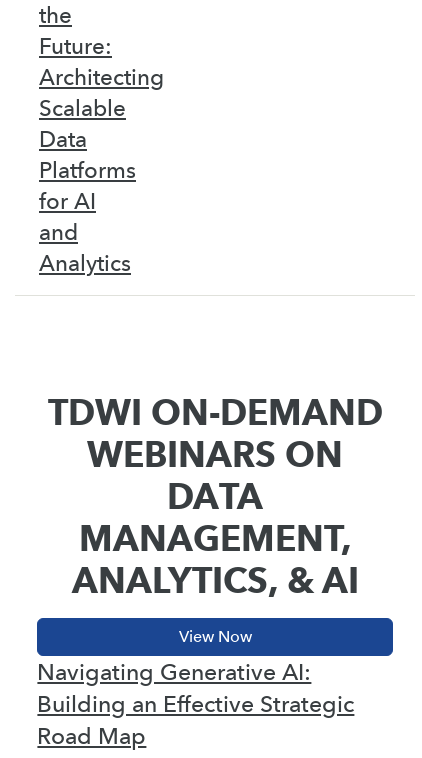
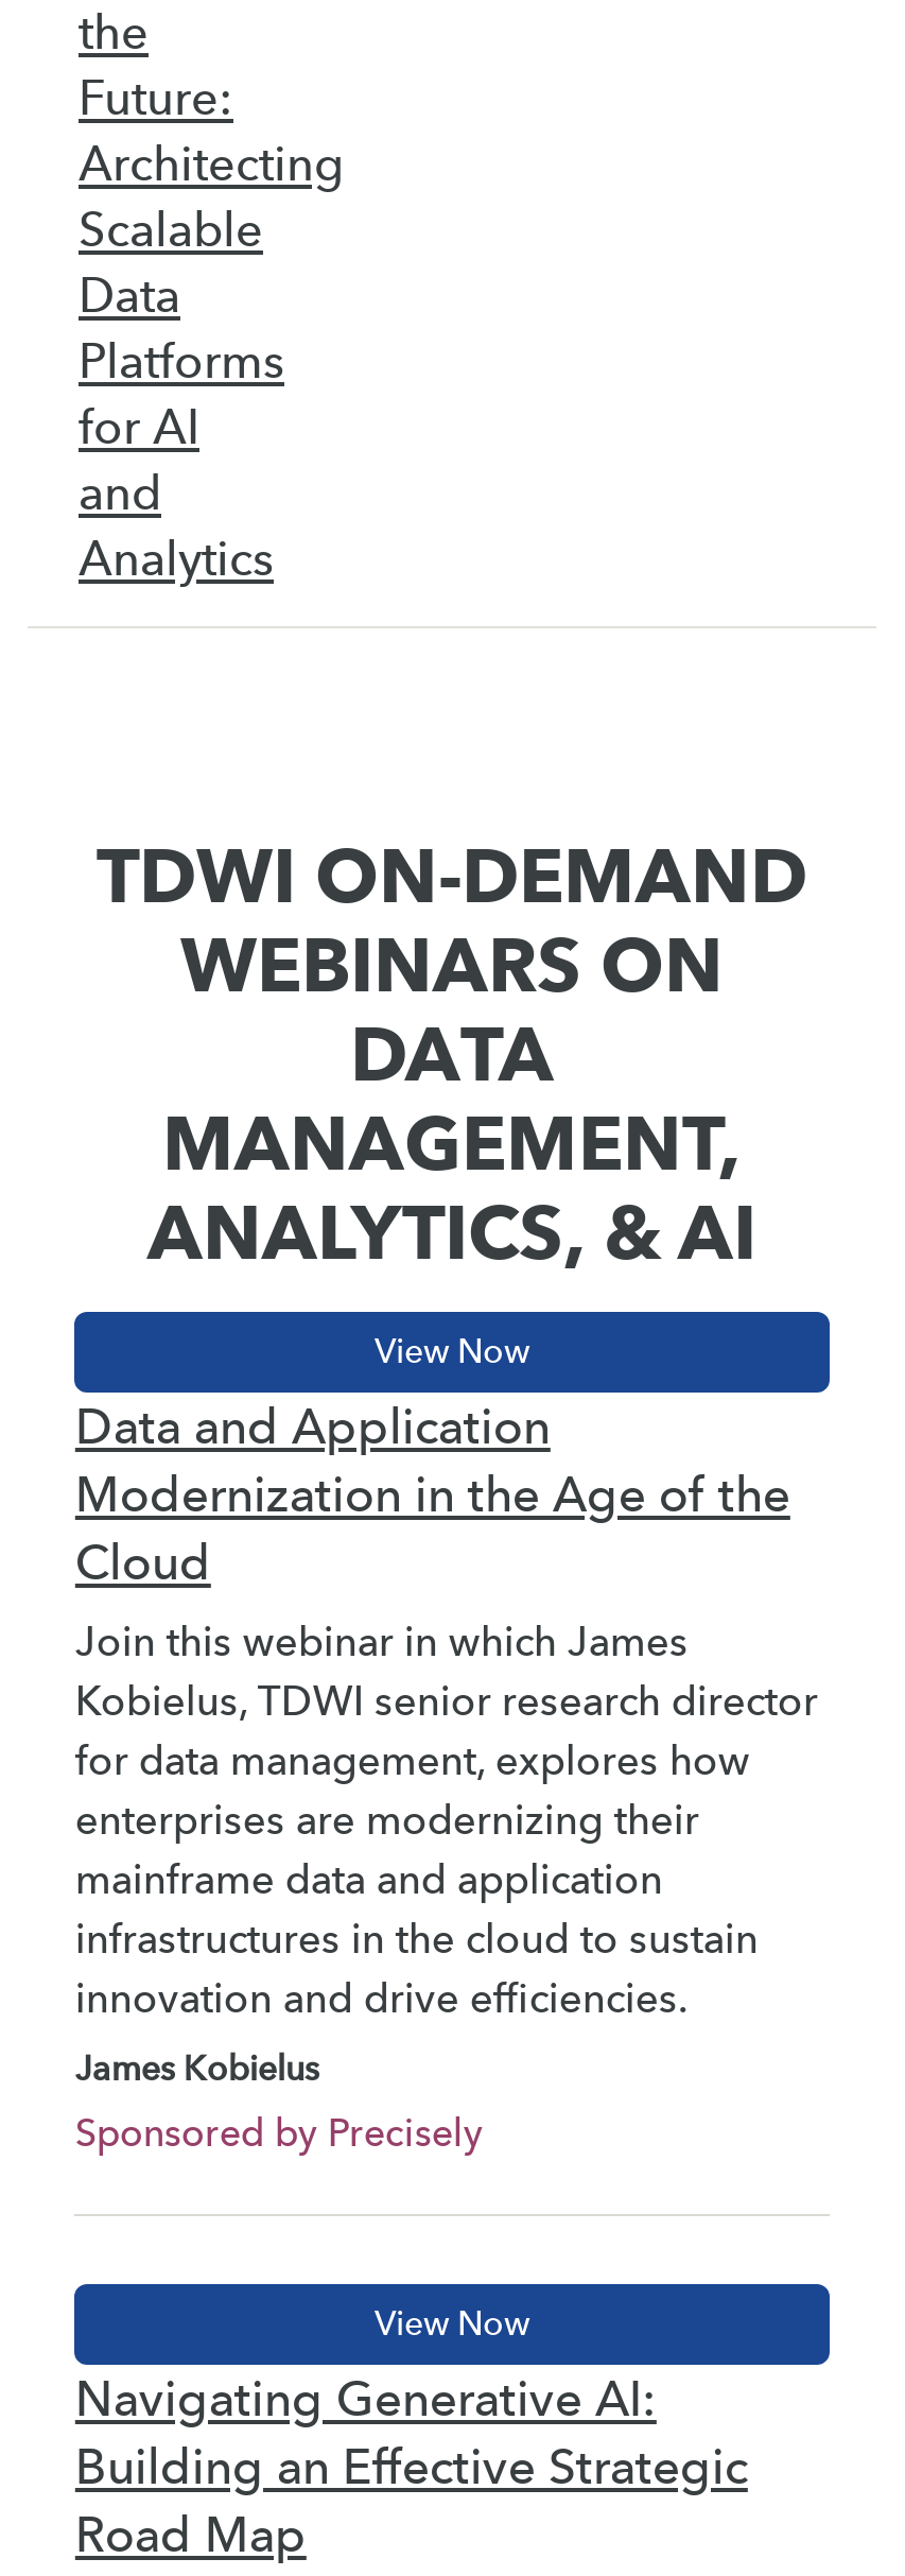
none -> [75,1396,818,2157] Data and Application | Modernization in the Age of the | Cloud | Join this webinar in which James | Kobielus, TDWI senior research director | for data management, explores how | enterprises are modernizing their | mainframe data and application | infrastructures in the cloud to sustain | innovation and drive efficiencies. | James Kobielus | Sponsored by Precisely

